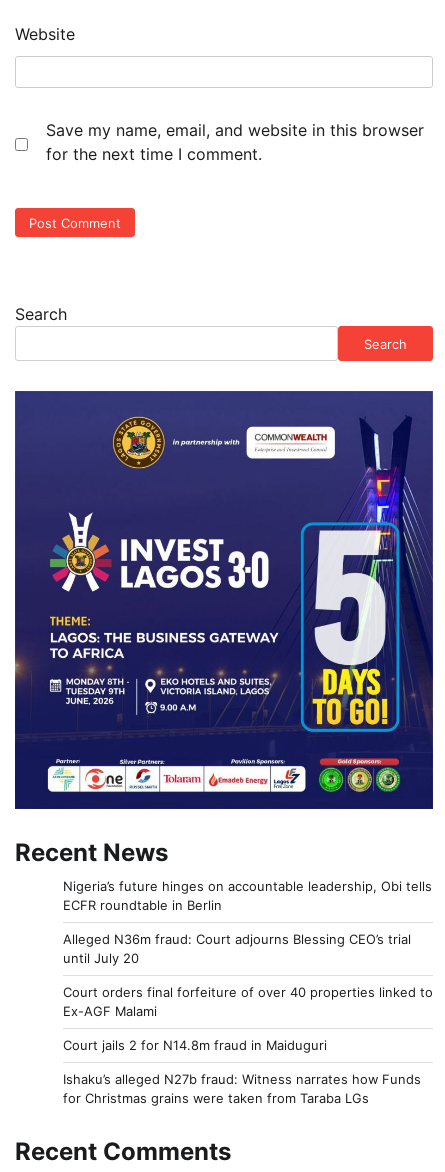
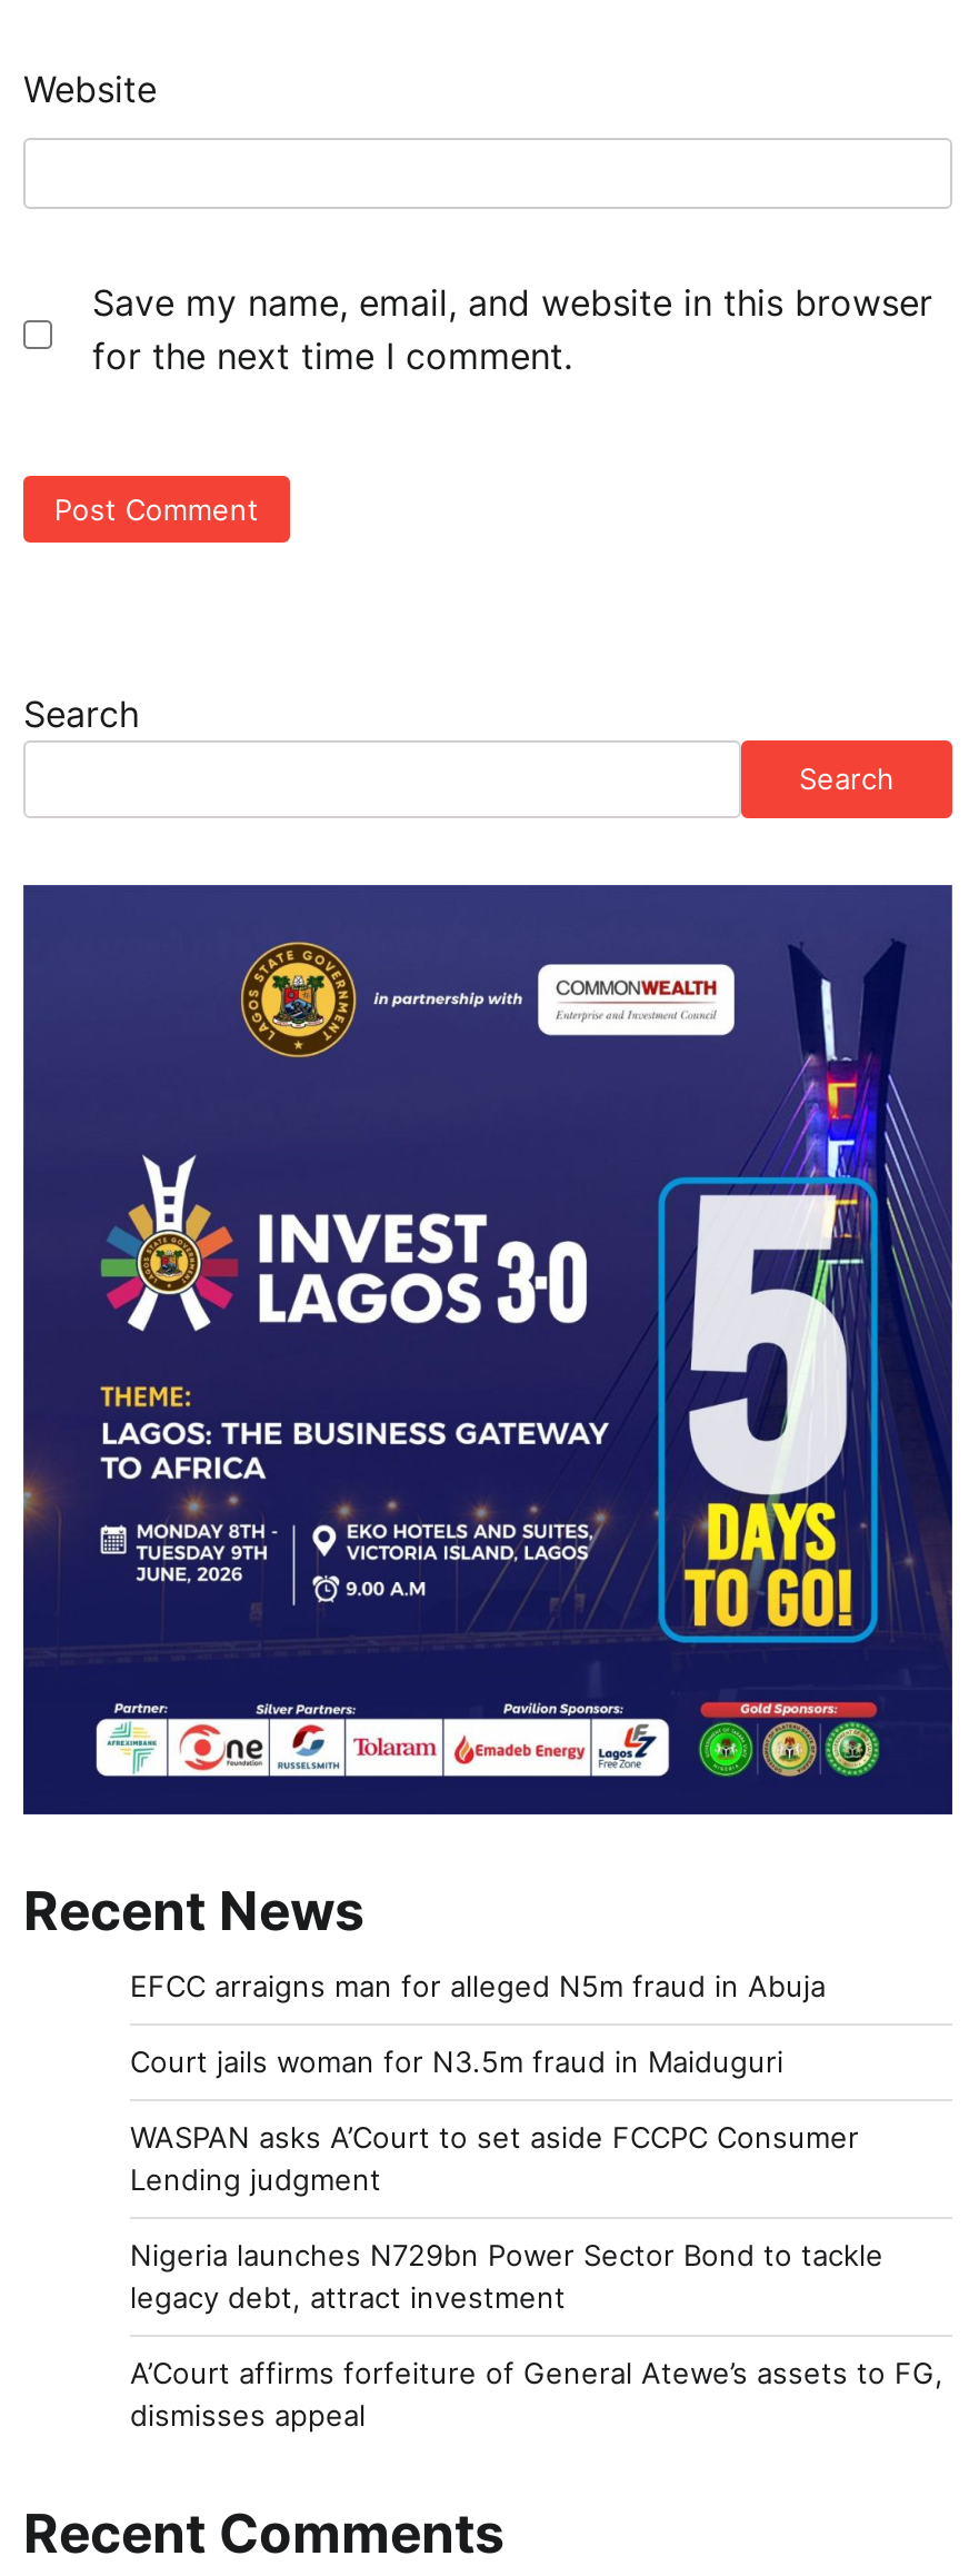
[63,878,432,913] Nigeria’s future hinges on accountable leadership, Obi tells | ECFR roundtable in Berlin -> [130,1967,826,2003] EFCC arraigns man for alleged N5m fraud in Abuja
[63,931,411,966] Alleged N36m fraud: Court adjourns Blessing CEO’s trial | until July 20 -> [130,2043,783,2079] Court jails woman for N3.5m fraud in Maiduguri
[63,984,433,1019] Court orders final forfeiture of over 40 properties linked to | Ex-AGF Malami -> [130,2119,859,2196] WASPAN asks A’Court to set aside FCCPC Consumer | Lending judgment
[63,1037,327,1053] Court jails 2 for N14.8m fraud in Maiduguri -> [130,2236,883,2314] Nigeria launches N729bn Power Sector Bond to tackle | legacy debt, attract investment
[63,1071,421,1106] Ishaku’s alleged N27b fraud: Witness narrates how Funds | for Christmas grains were taken from Taraba LGs -> [130,2354,943,2432] A’Court affirms forfeiture of General Atewe’s assets to FG, | dismisses appeal

